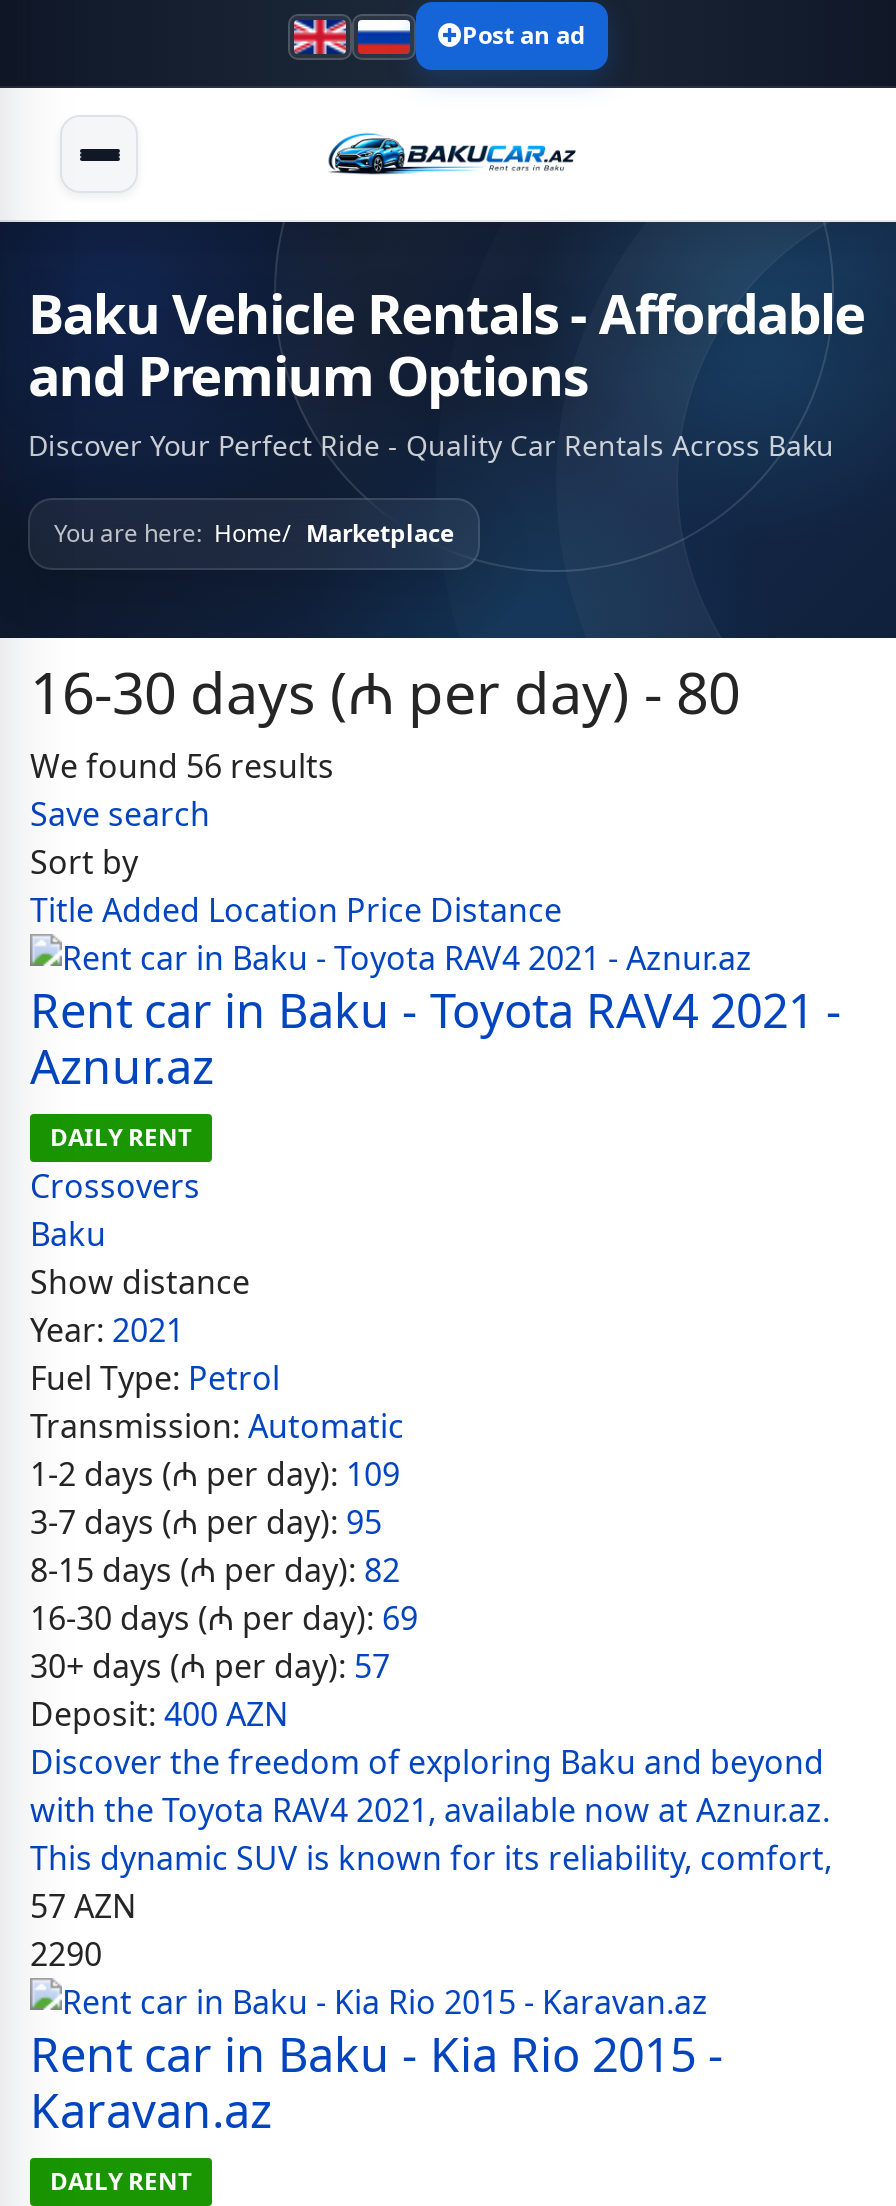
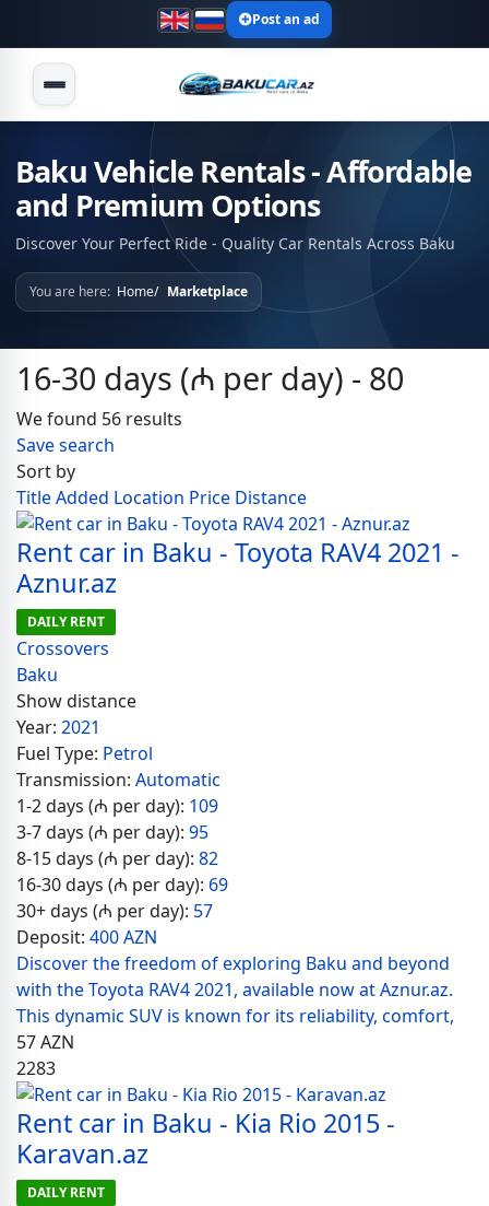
[30,1932,102,1976] 2290 -> [16,1056,56,1080] 2283

